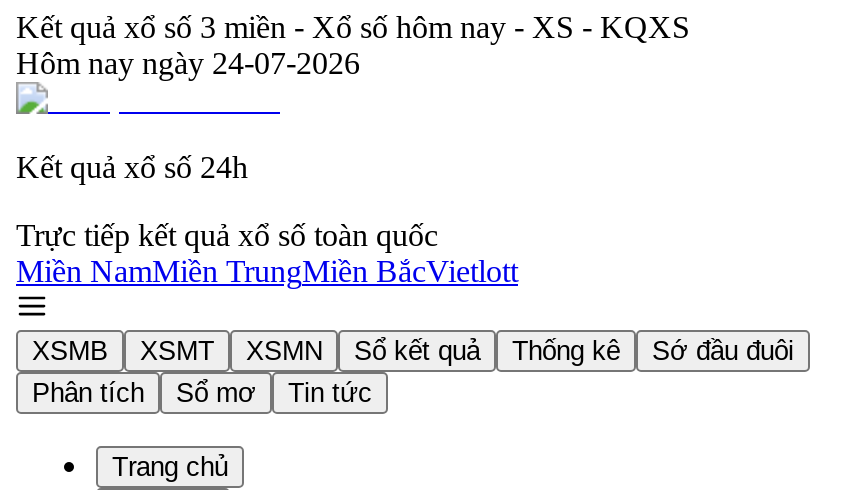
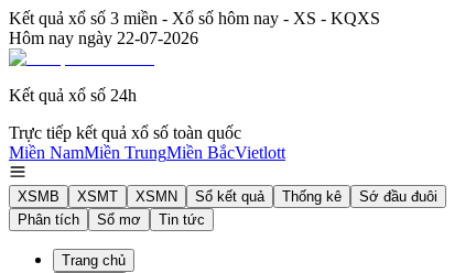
[16,46,360,80] Hôm nay ngày 24-07-2026 -> [9,29,198,47] Hôm nay ngày 22-07-2026

